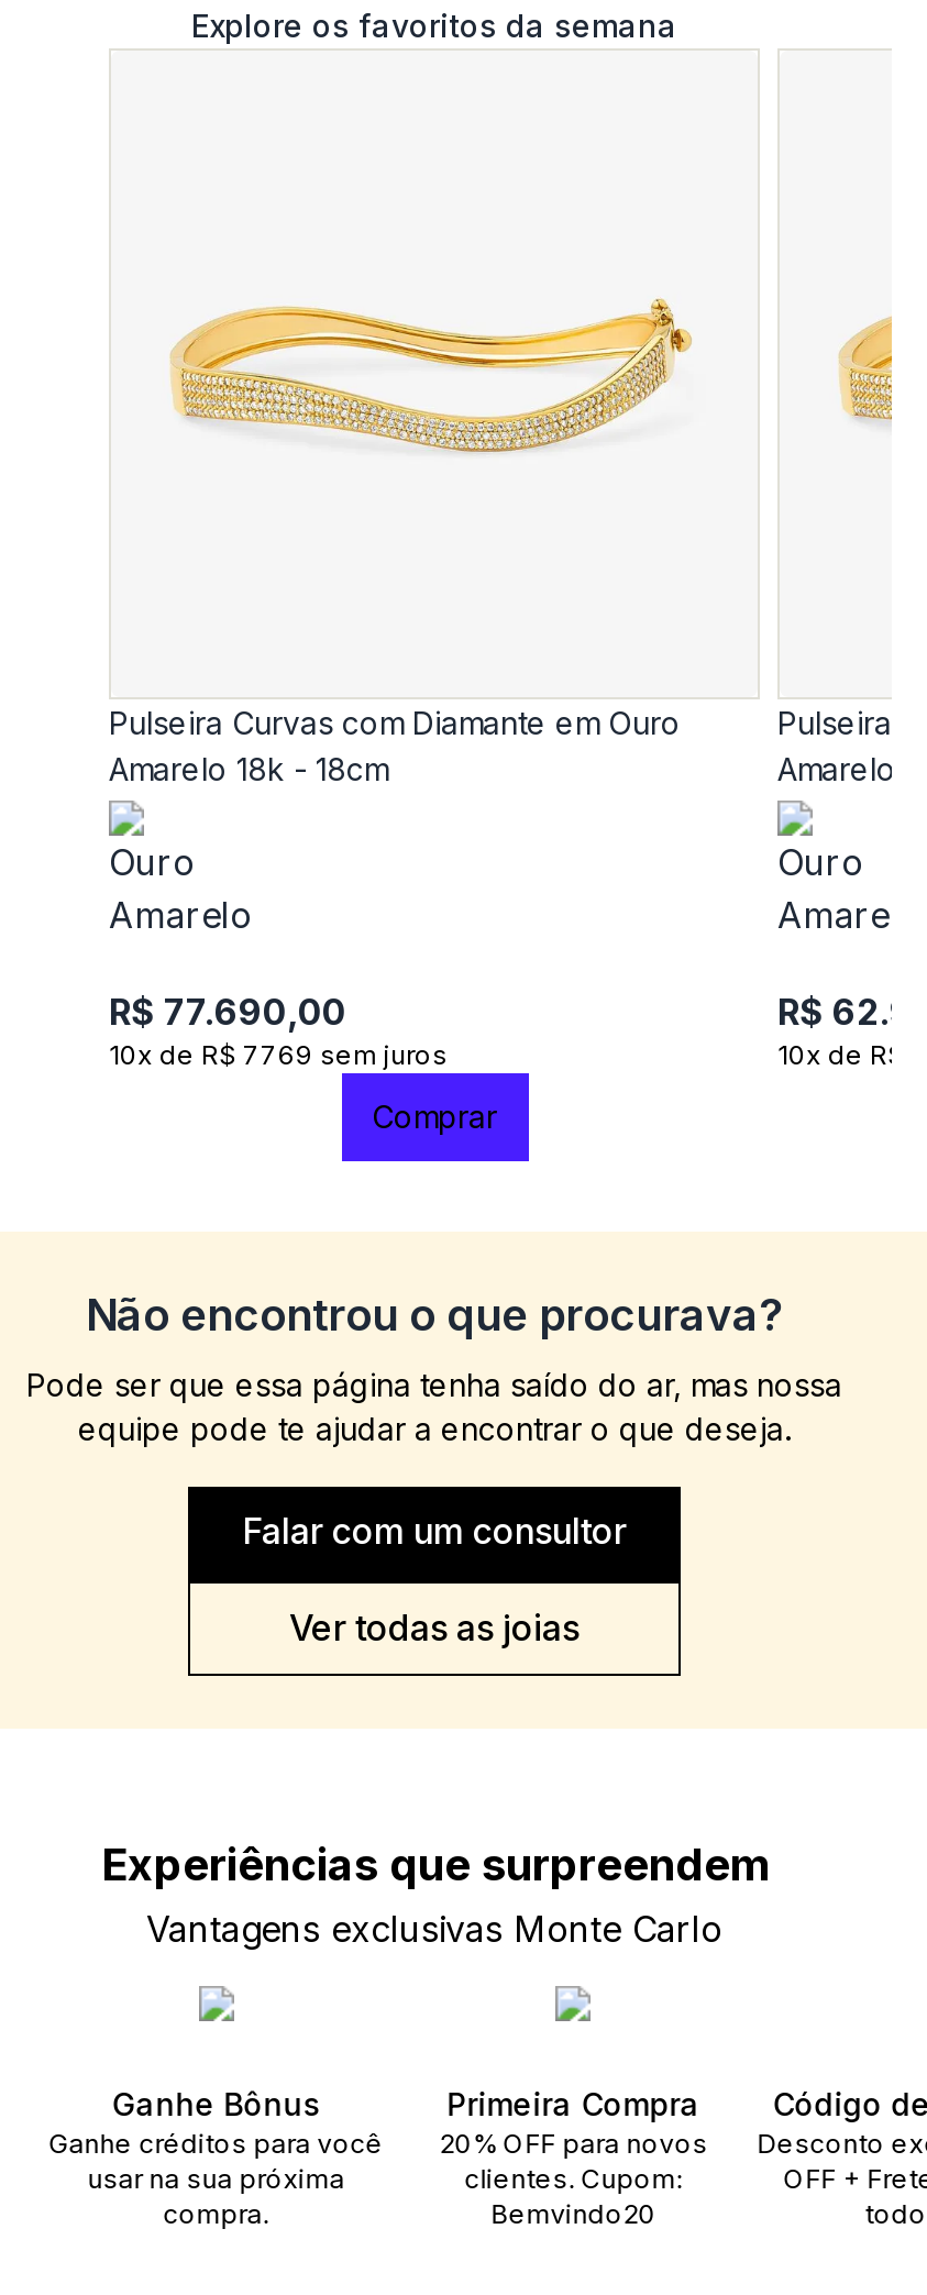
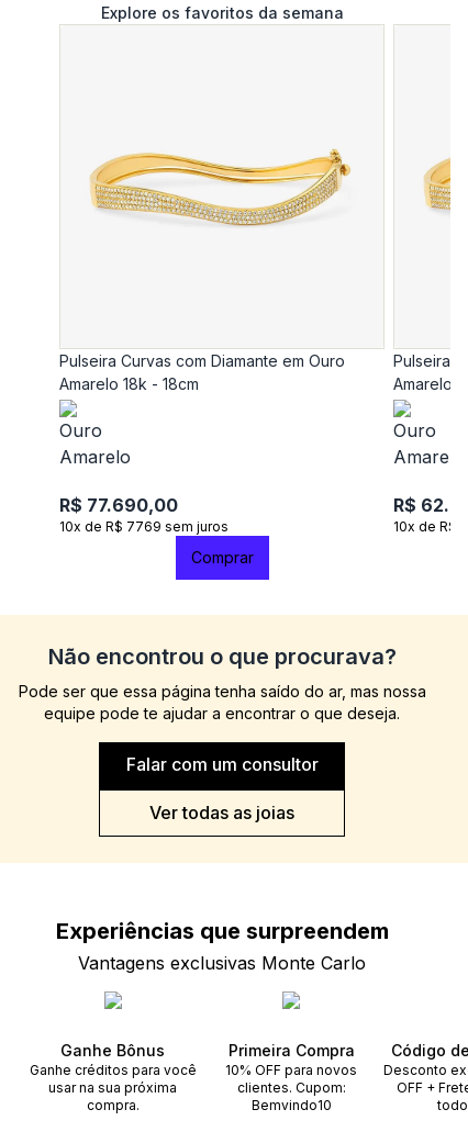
[439,2127,708,2160] 20% OFF para novos -> [225,1062,357,1078] 10% OFF para novos
[491,2197,656,2230] Bemvindo20 -> [251,1097,332,1113] Bemvindo10

